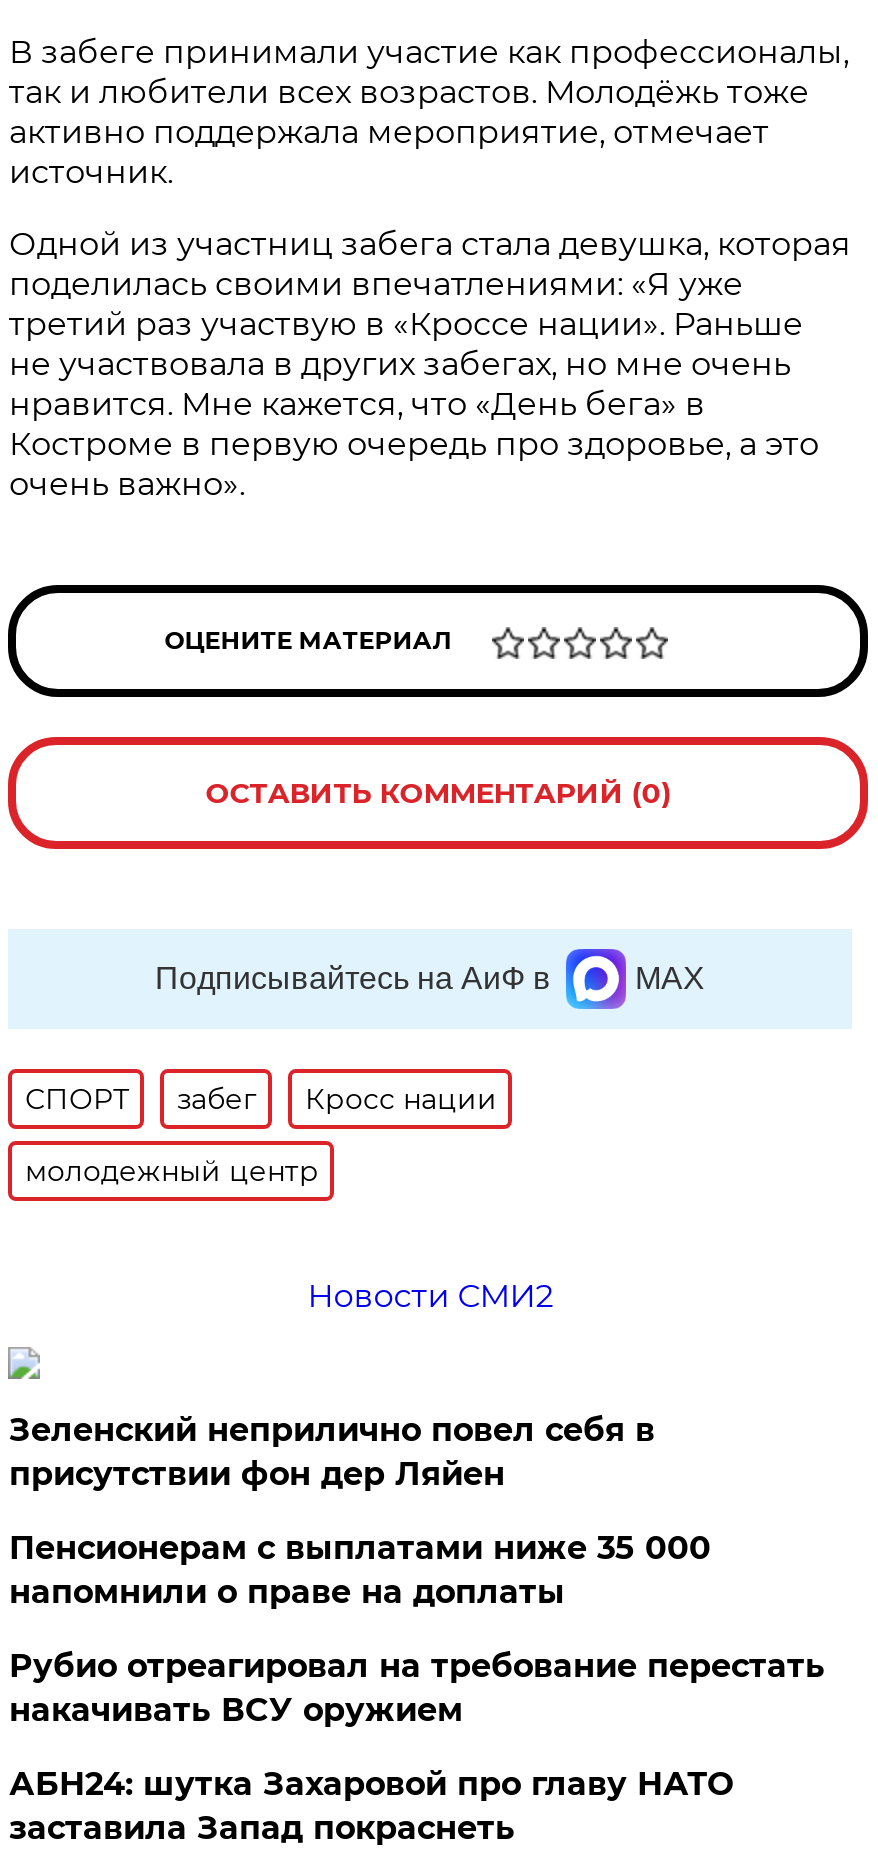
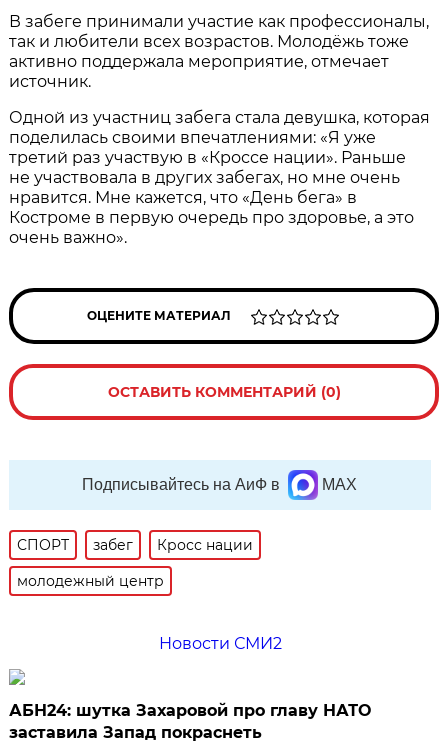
[9,1411,825,1729] Зеленский неприлично повел cебя в | присутствии фон дер Ляйен | Пенсионерам с выплатами ниже 35 000 | напомнили о праве на доплаты | Рубио отреагировал на требование перестать | накачивать ВСУ оружием -> none

